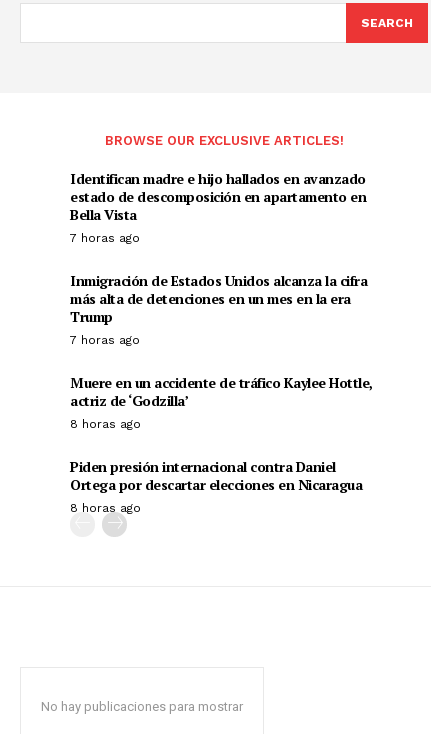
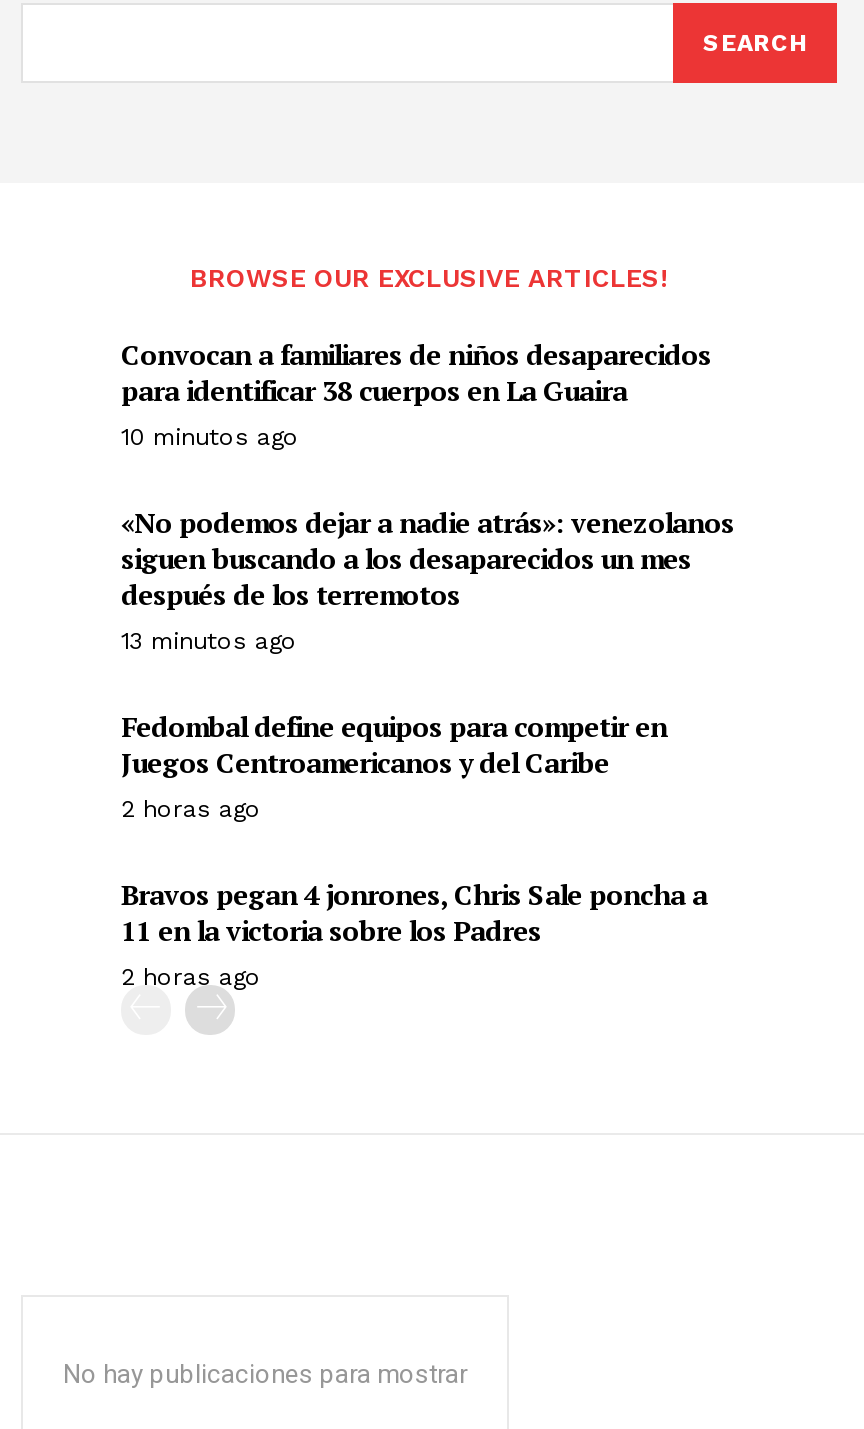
[70,169,366,245] Identifican madre e hijo hallados en avanzado | estado de descomposición en apartamento en | Bella Vista | 7 horas ago -> [121,335,711,451] Convocan a familiares de niños desaparecidos | para identificar 38 cuerpos en La Guaira | 10 minutos ago
[70,271,367,347] Inmigración de Estados Unidos alcanza la cifra | más alta de detenciones en un mes en la era | Trump | 7 horas ago -> [121,503,734,655] «No podemos dejar a nadie atrás»: venezolanos | siguen buscando a los desaparecidos un mes | después de los terremotos | 13 minutos ago
[70,373,372,431] Muere en un accidente de tráfico Kaylee Hottle, | actriz de ‘Godzilla’ | 8 horas ago -> [121,707,667,823] Fedombal define equipos para competir en | Juegos Centroamericanos y del Caribe | 2 horas ago
[70,457,362,515] Piden presión internacional contra Daniel | Ortega por descartar elecciones en Nicaragua | 8 horas ago -> [121,875,707,991] Bravos pegan 4 jonrones, Chris Sale poncha a | 11 en la victoria sobre los Padres | 2 horas ago

